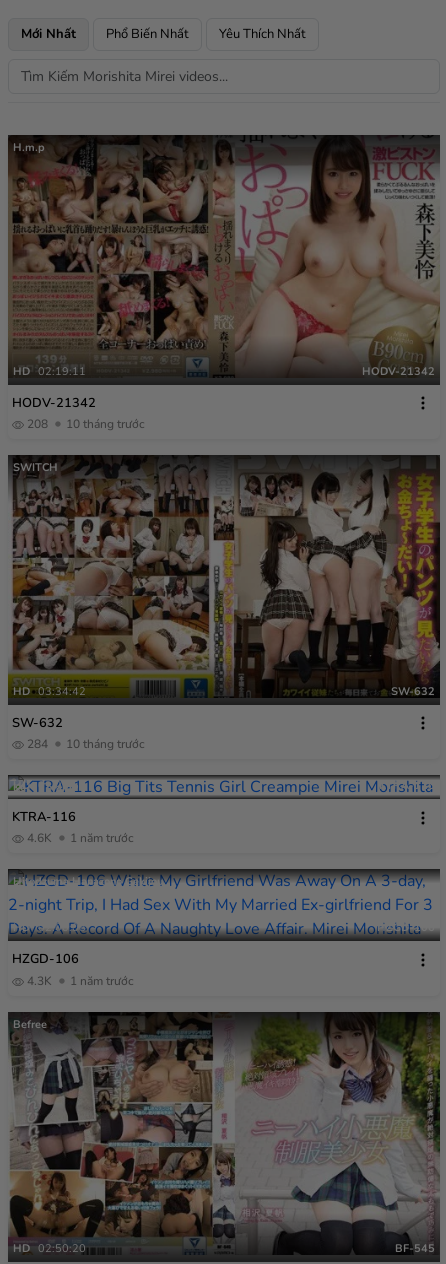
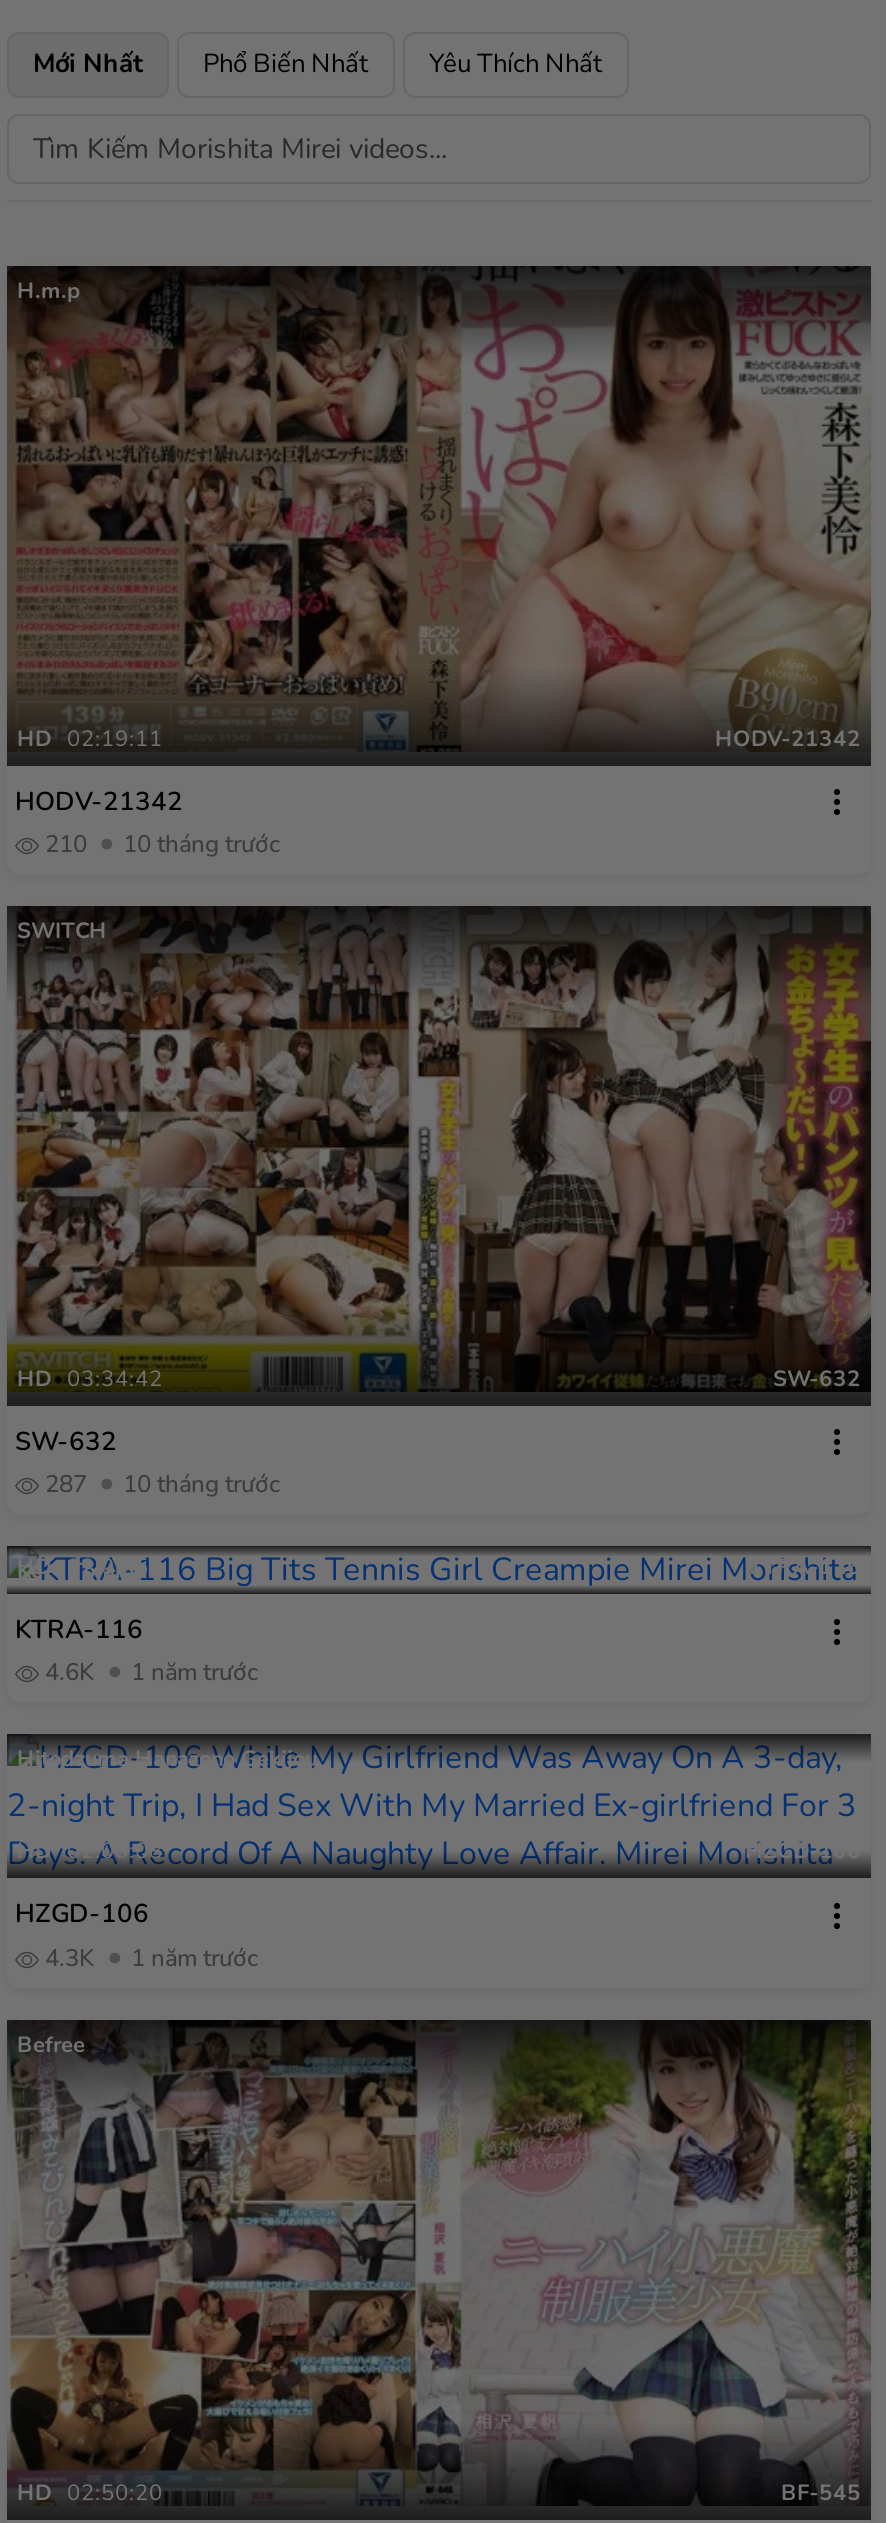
[24,416,145,432] 208 10 tháng trước -> [39,828,281,860] 210 10 tháng trước
[24,736,145,752] 284 10 tháng trước -> [39,1468,281,1500] 287 10 tháng trước

